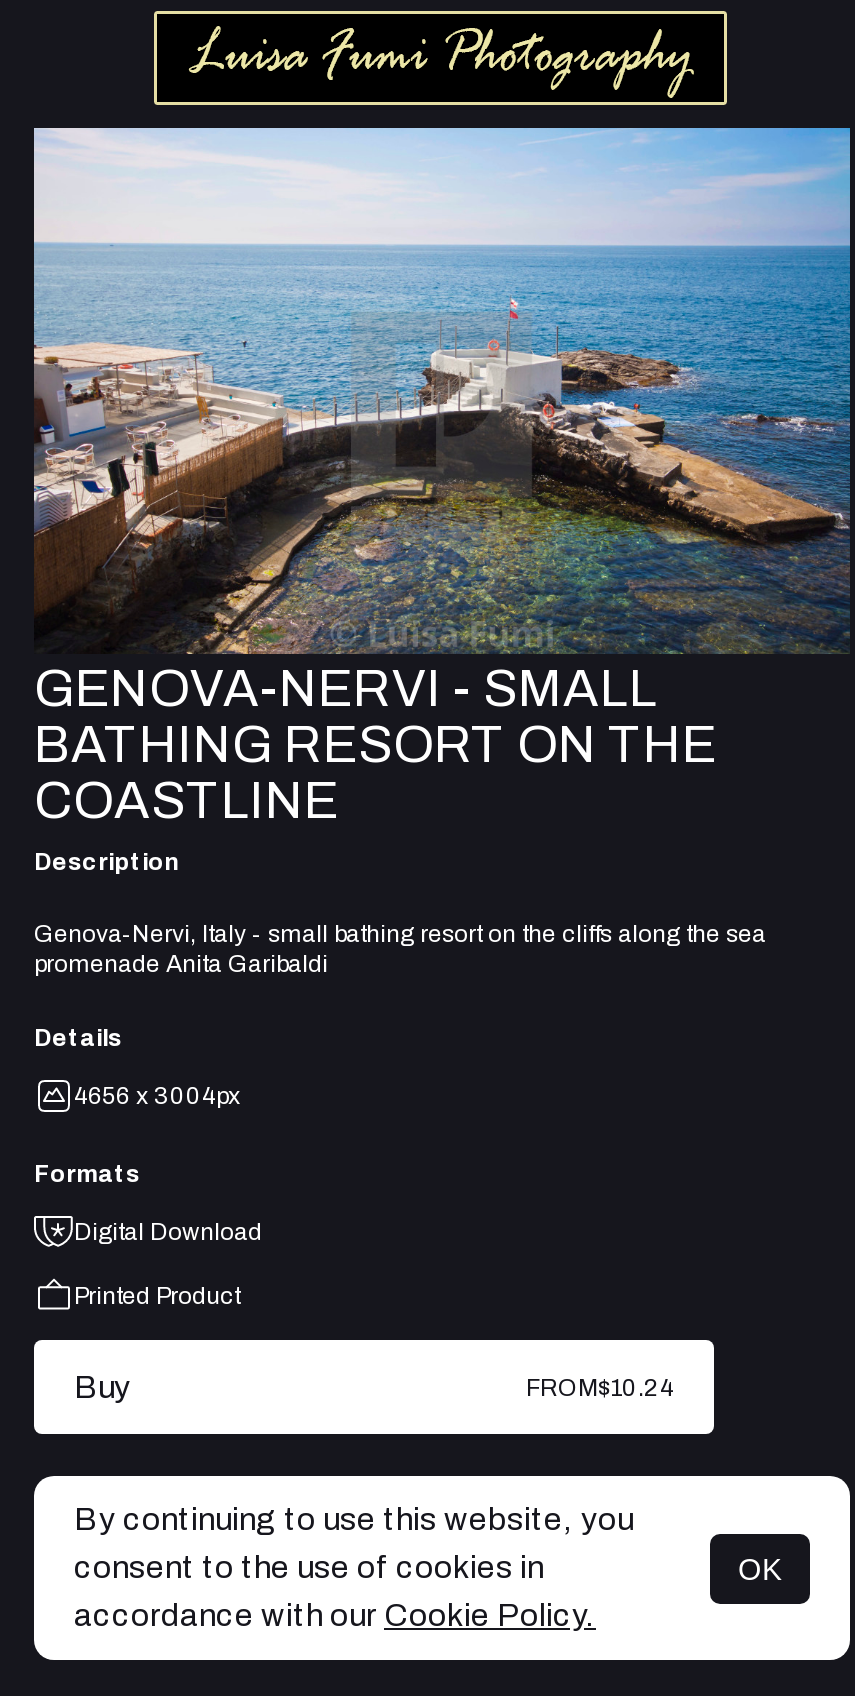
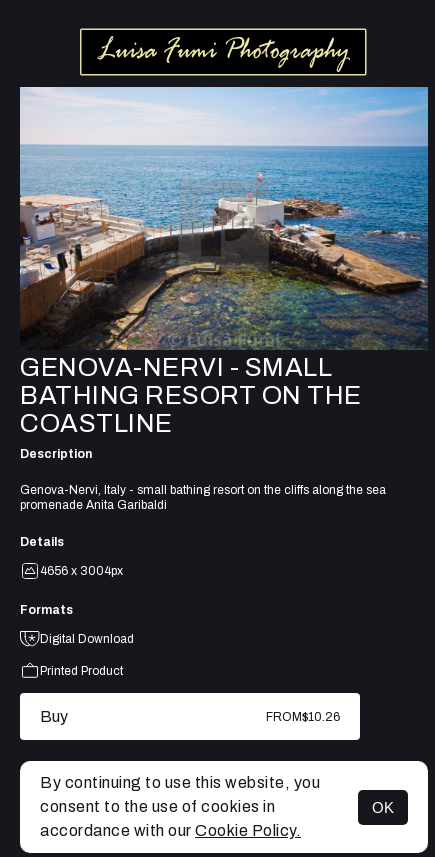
[526,1373,674,1401] FROM$10.24 -> [266,710,340,724] FROM$10.26

